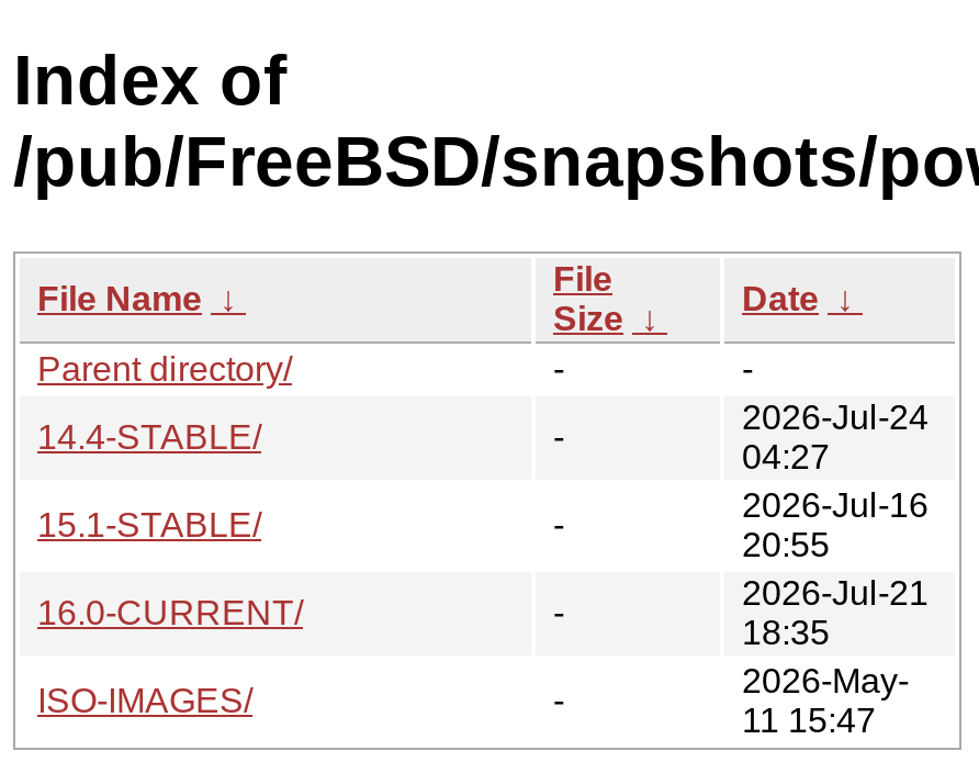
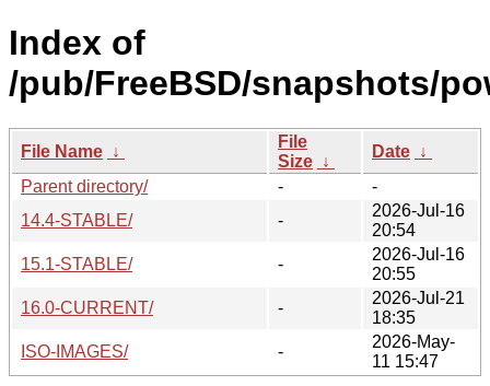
[742,398,929,475] 2026-Jul-24 | 04:27 -> [372,201,465,239] 2026-Jul-16 | 20:54

